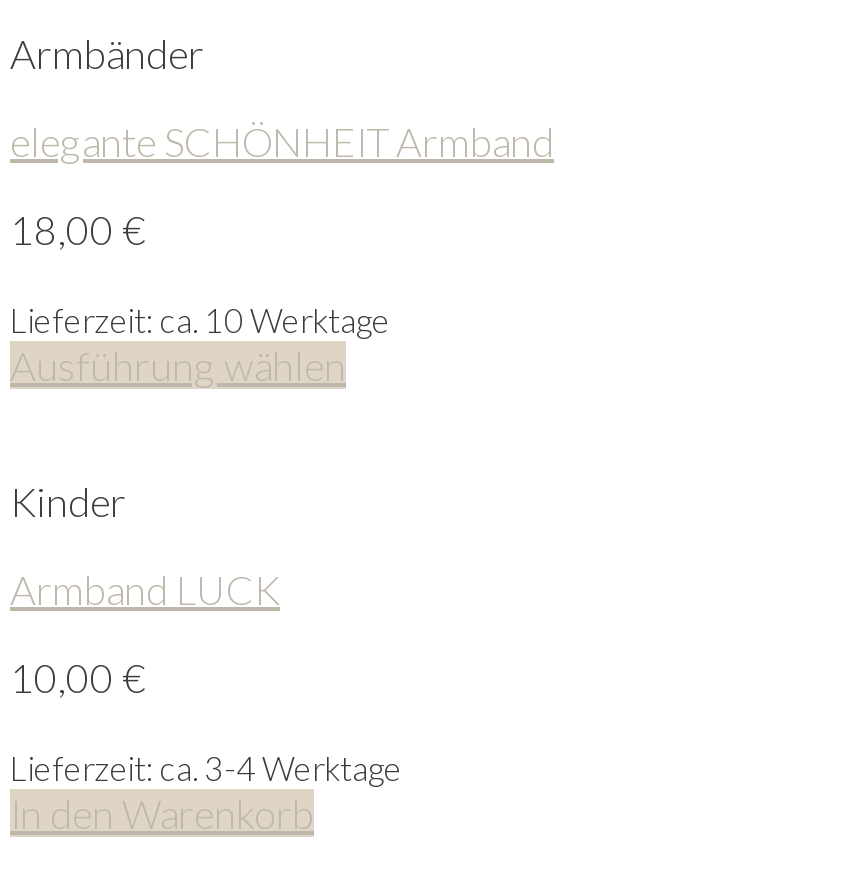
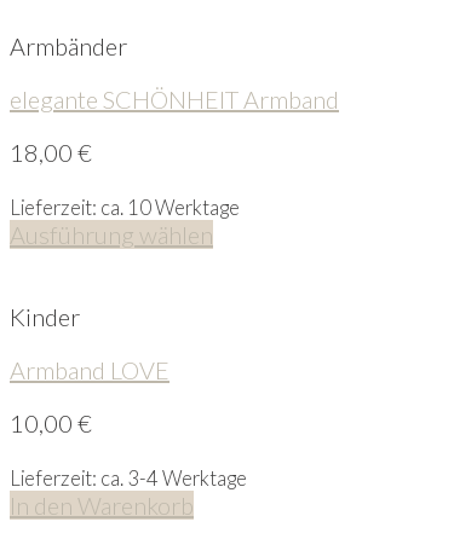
[10,566,280,614] Armband LUCK -> [10,356,169,385] Armband LOVE

